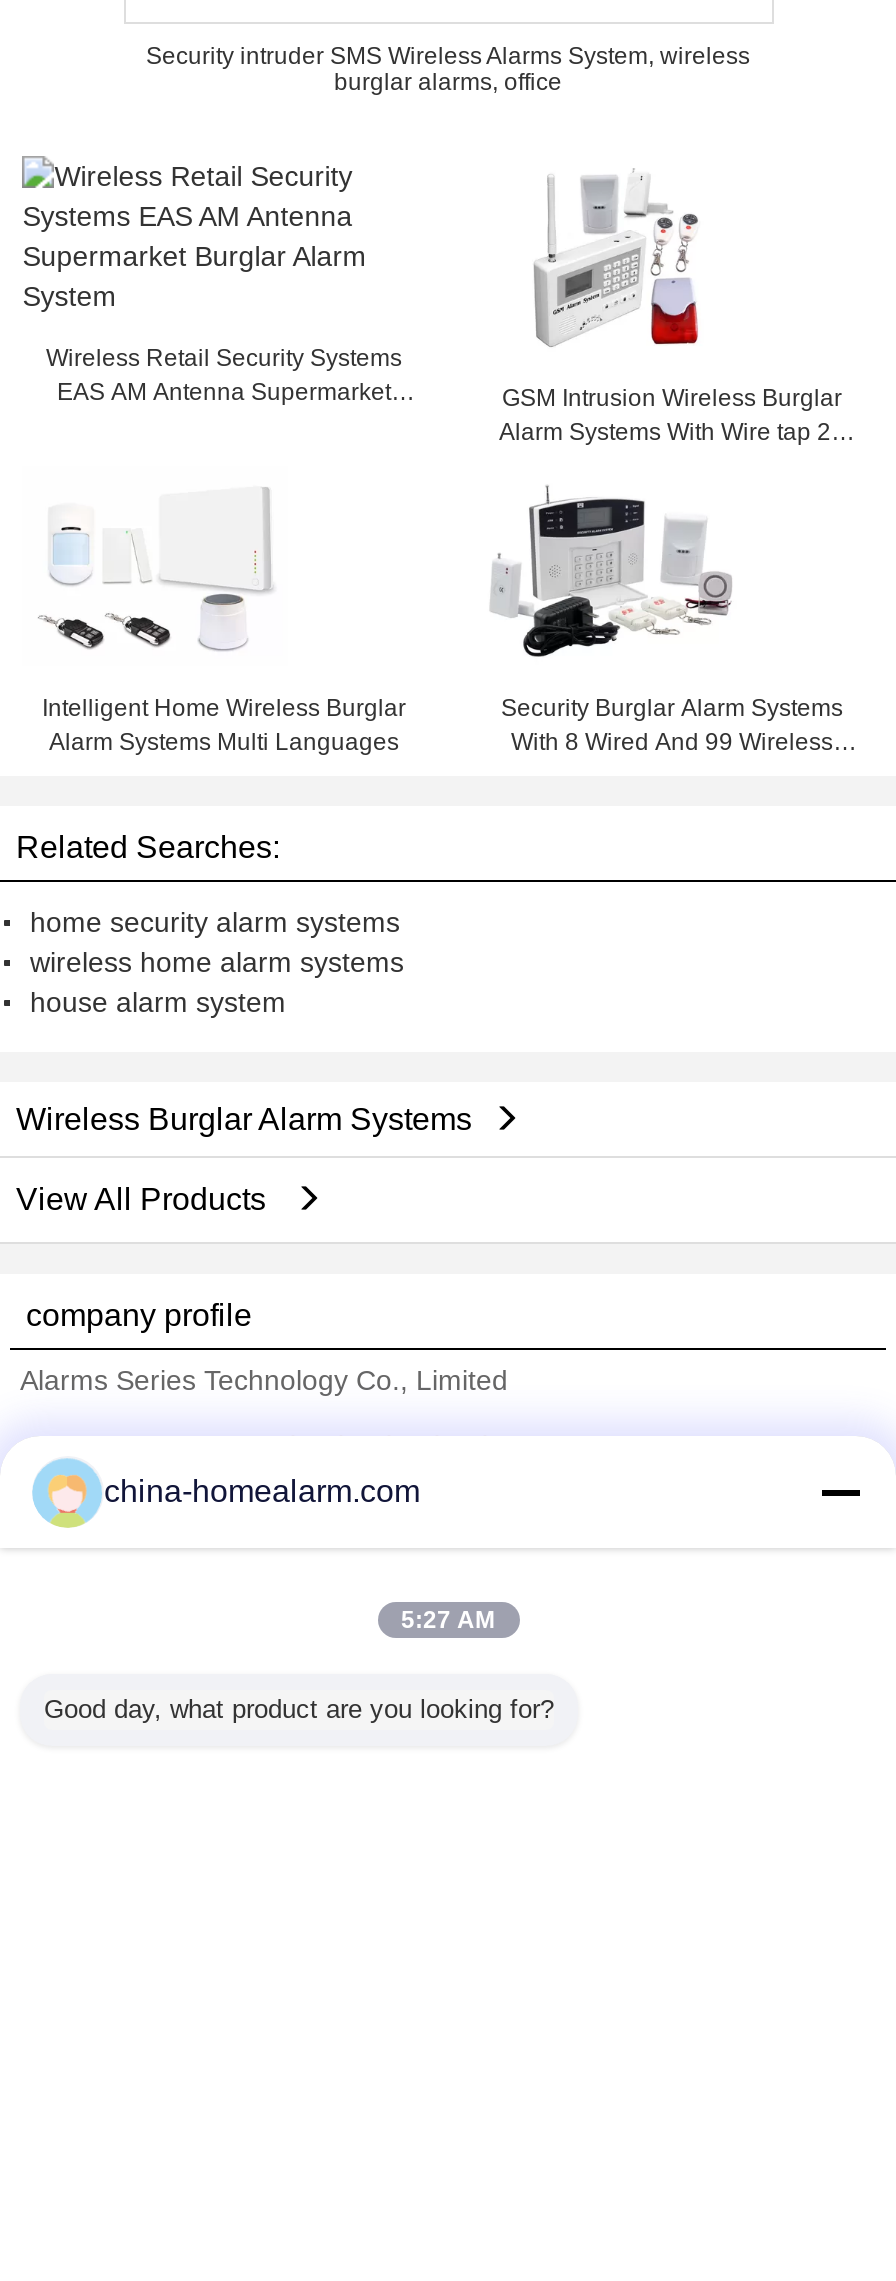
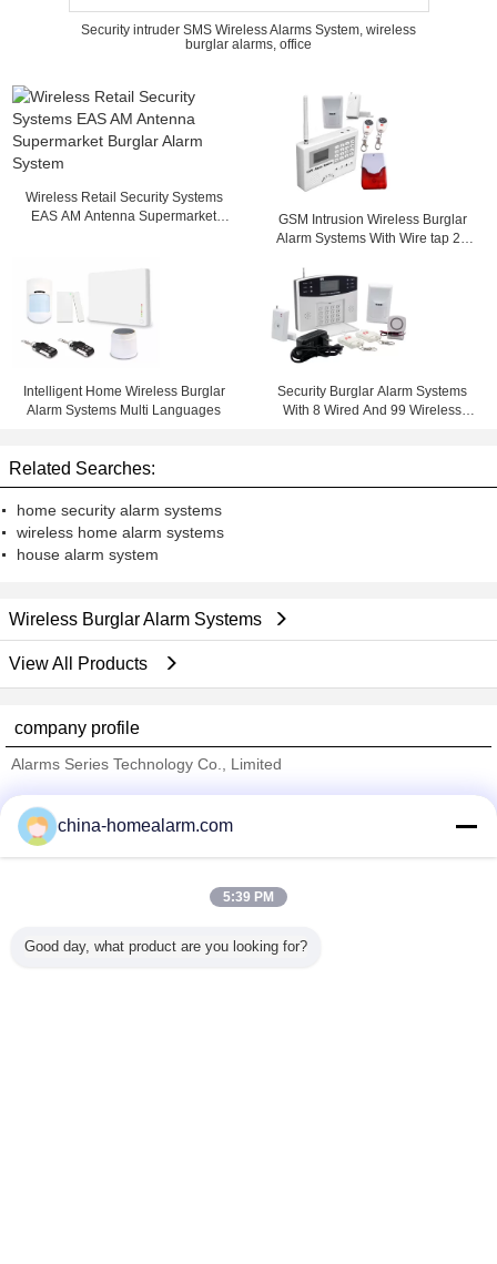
[401,1606,495,1634] 5:27 AM -> [223,889,274,905] 5:39 PM

